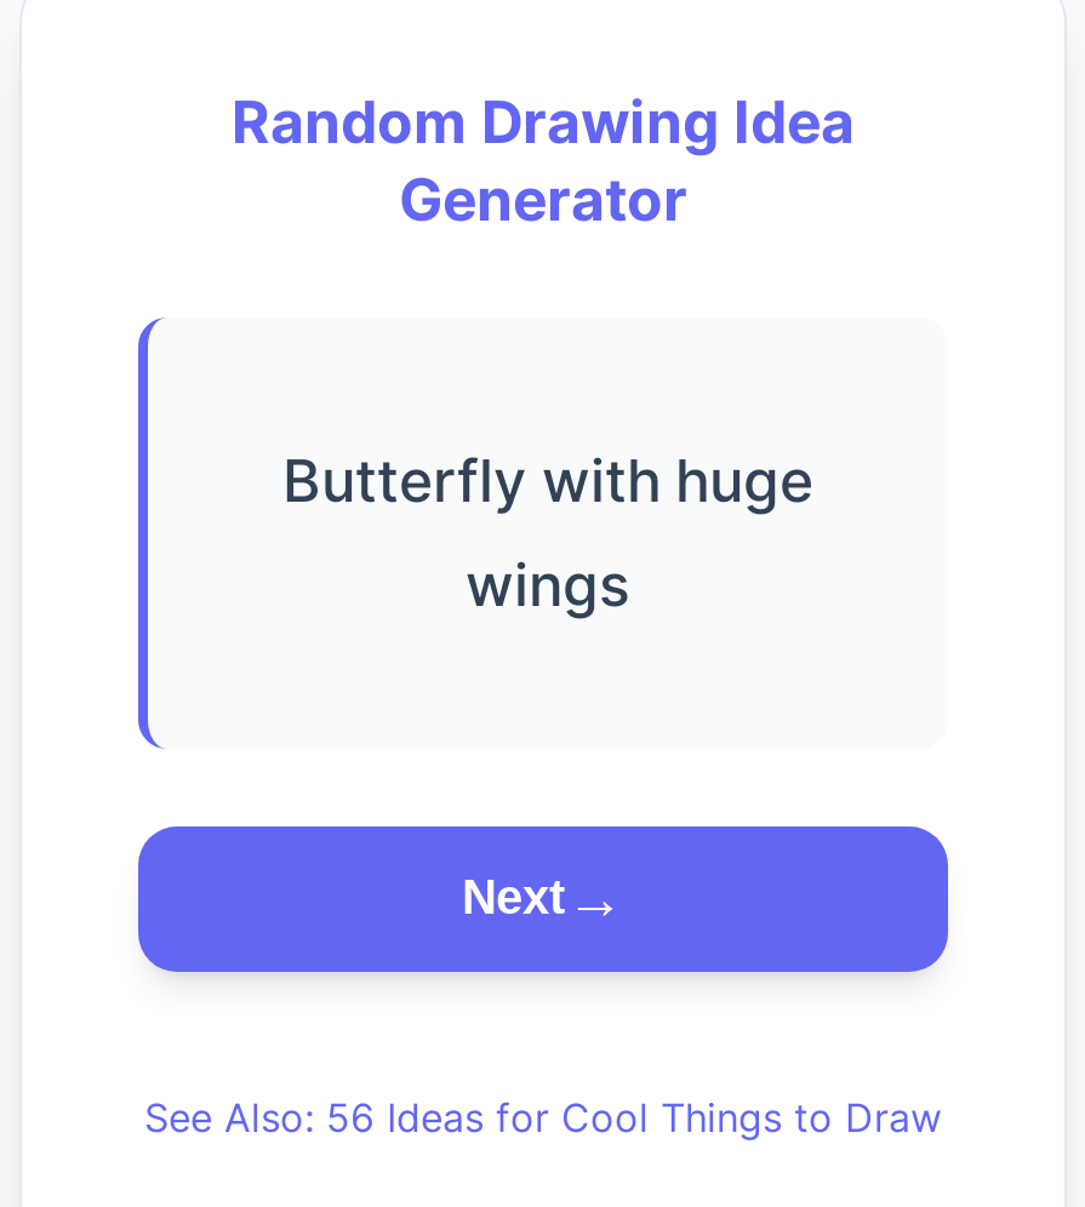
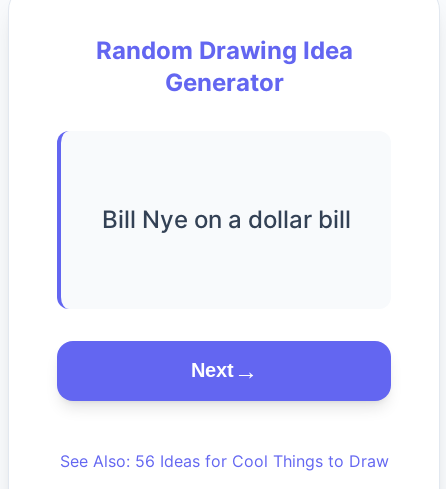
[282,445,813,620] Butterfly with huge | wings -> [101,205,350,234] Bill Nye on a dollar bill

